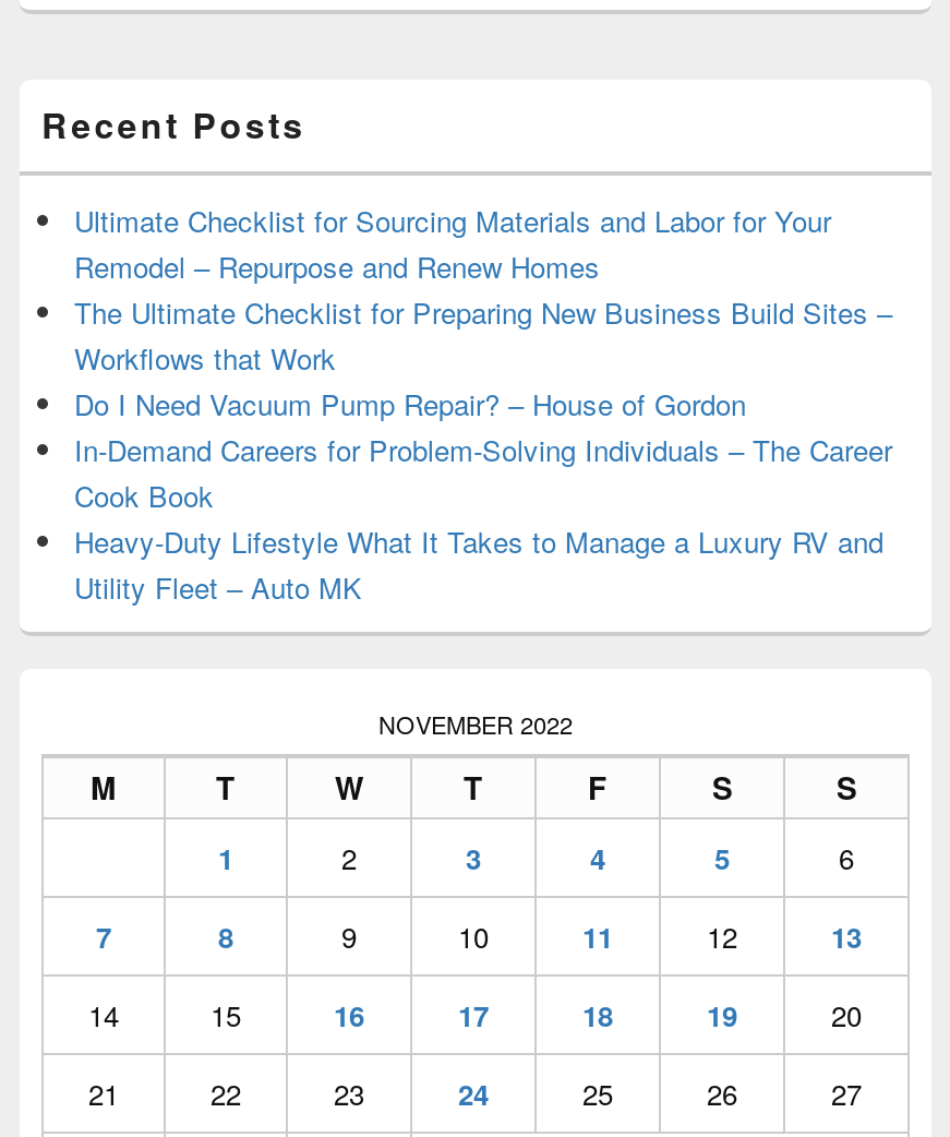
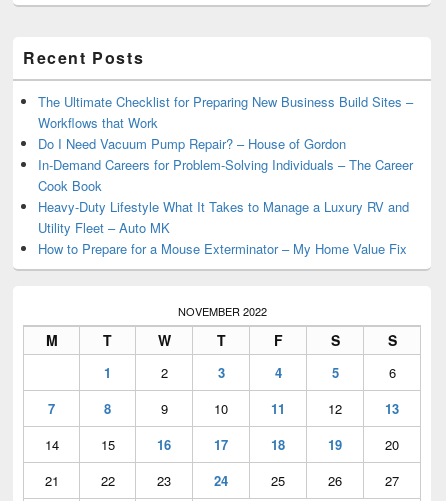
[74,199,831,286] Ultimate Checklist for Sourcing Materials and Labor for Your | Remodel – Repurpose and Renew Homes -> none
moved [74,291,892,607] -> [38,92,413,237]: The Ultimate Checklist for Preparing New Business Build Sites – | Workflows that Work | Do I Need Vacuum Pump Repair? – House of Gordon | In-Demand Careers for Problem-Solving Individuals – The Career | Cook Book | Heavy-Duty Lifestyle What It Takes to Manage a Luxury RV and | Utility Fleet – Auto MK
none -> [38,239,407,258] How to Prepare for a Mouse Exterminator – My Home Value Fix

